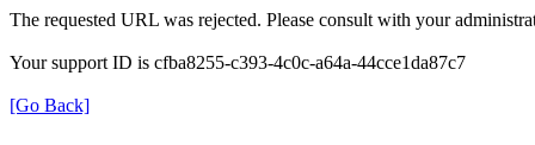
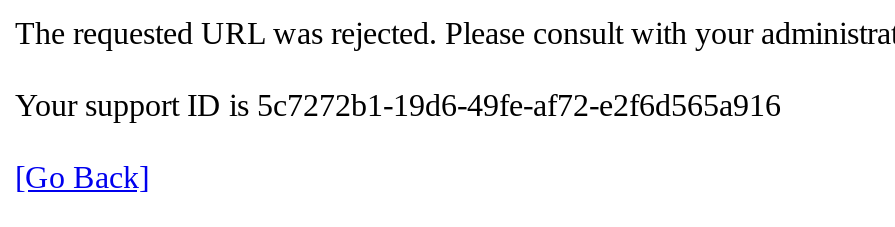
[10,52,466,72] Your support ID is cfba8255-c393-4c0c-a64a-44cce1da87c7 -> [15,88,781,122] Your support ID is 5c7272b1-19d6-49fe-af72-e2f6d565a916

